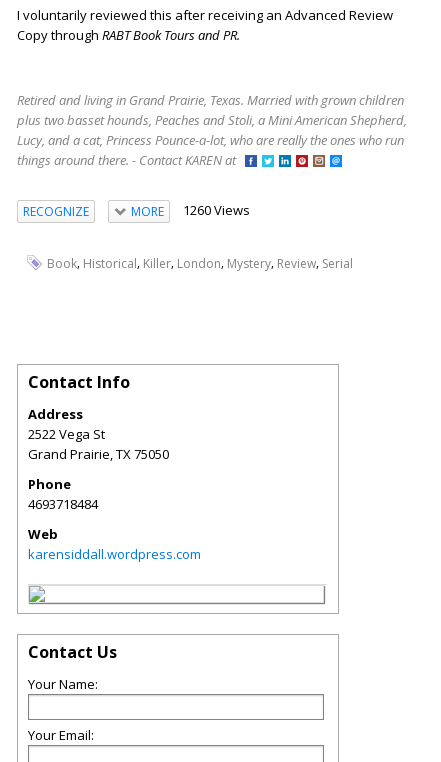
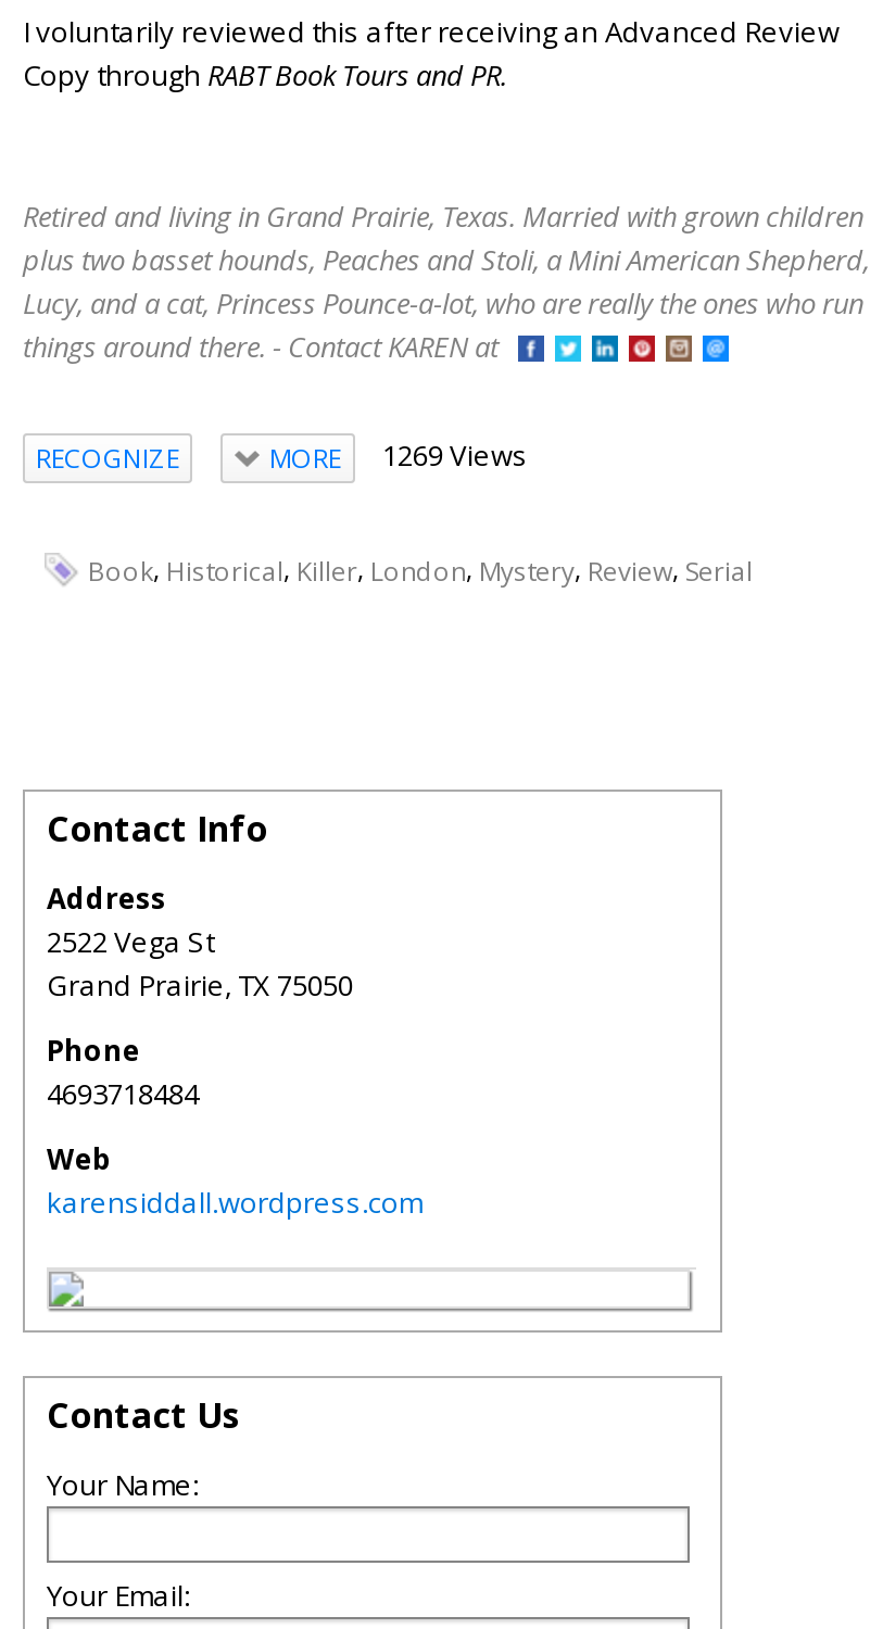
[130,201,249,220] MORE 1260 Views -> [269,435,528,477] MORE 1269 Views

